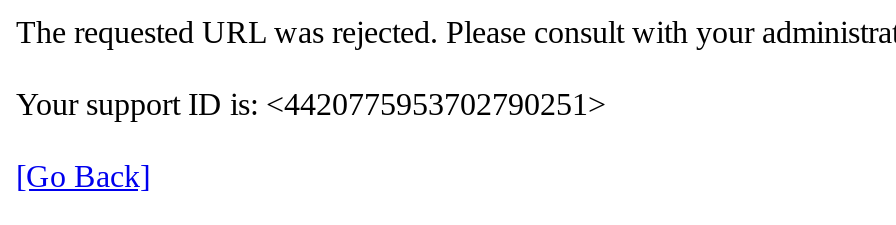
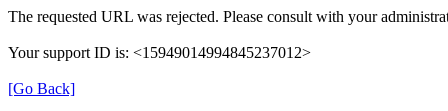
[16,87,606,121] Your support ID is: <4420775953702790251> -> [8,44,311,61] Your support ID is: <15949014994845237012>

